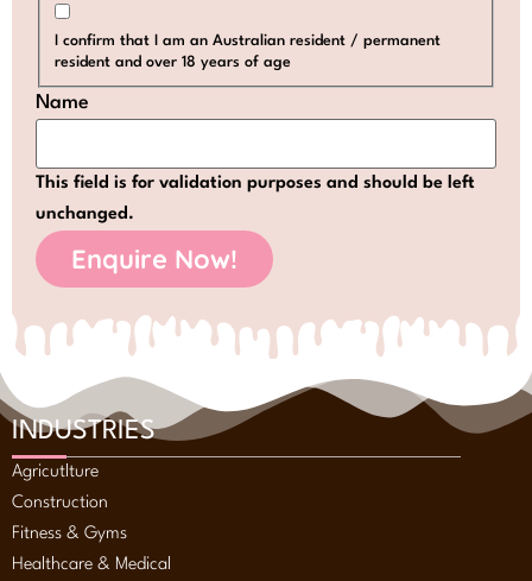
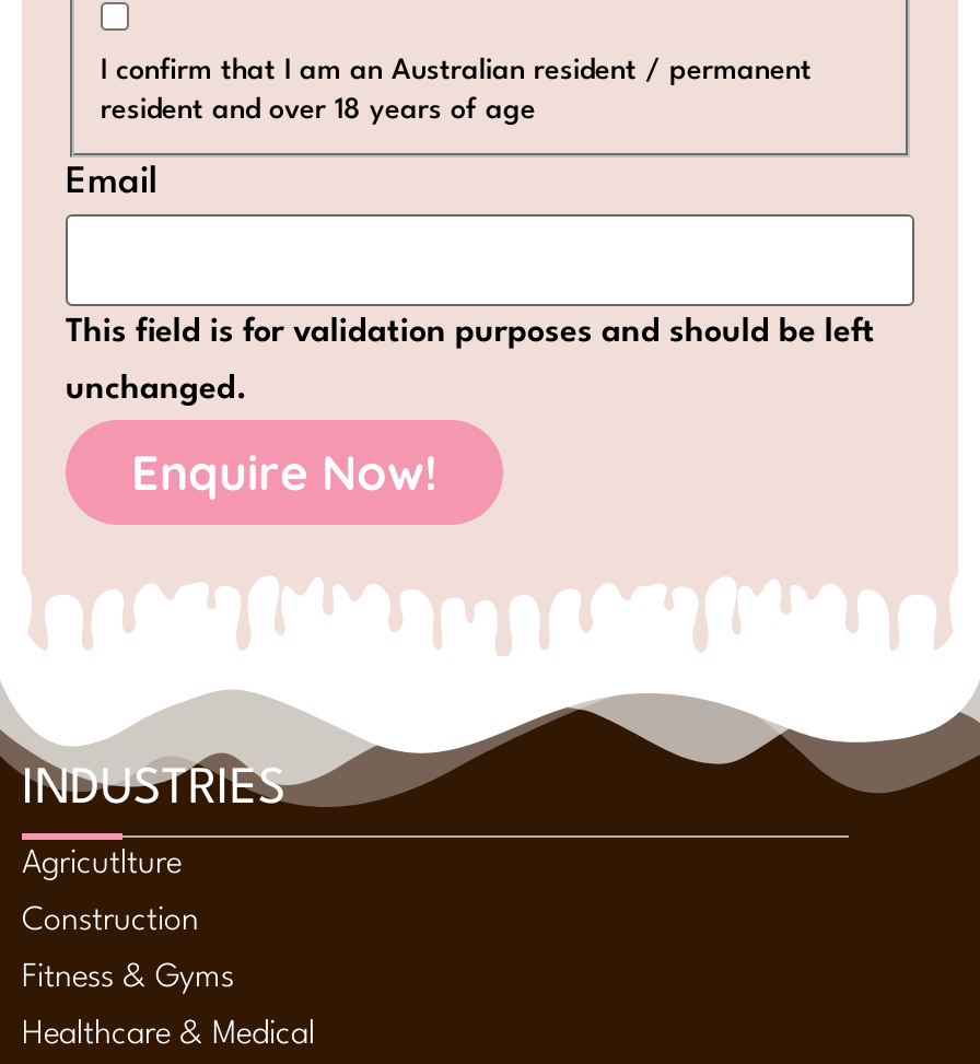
[36,92,89,112] Name -> [66,165,157,202] Email

